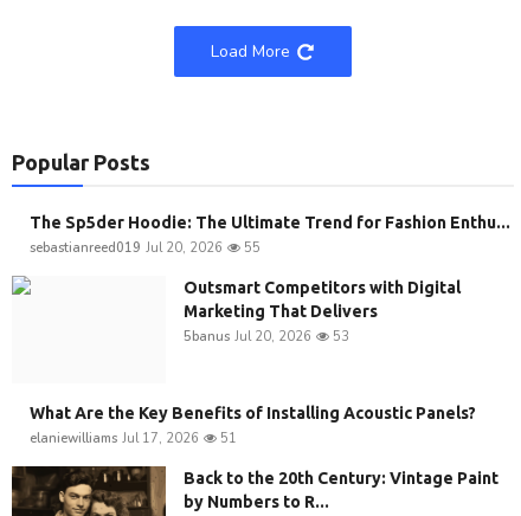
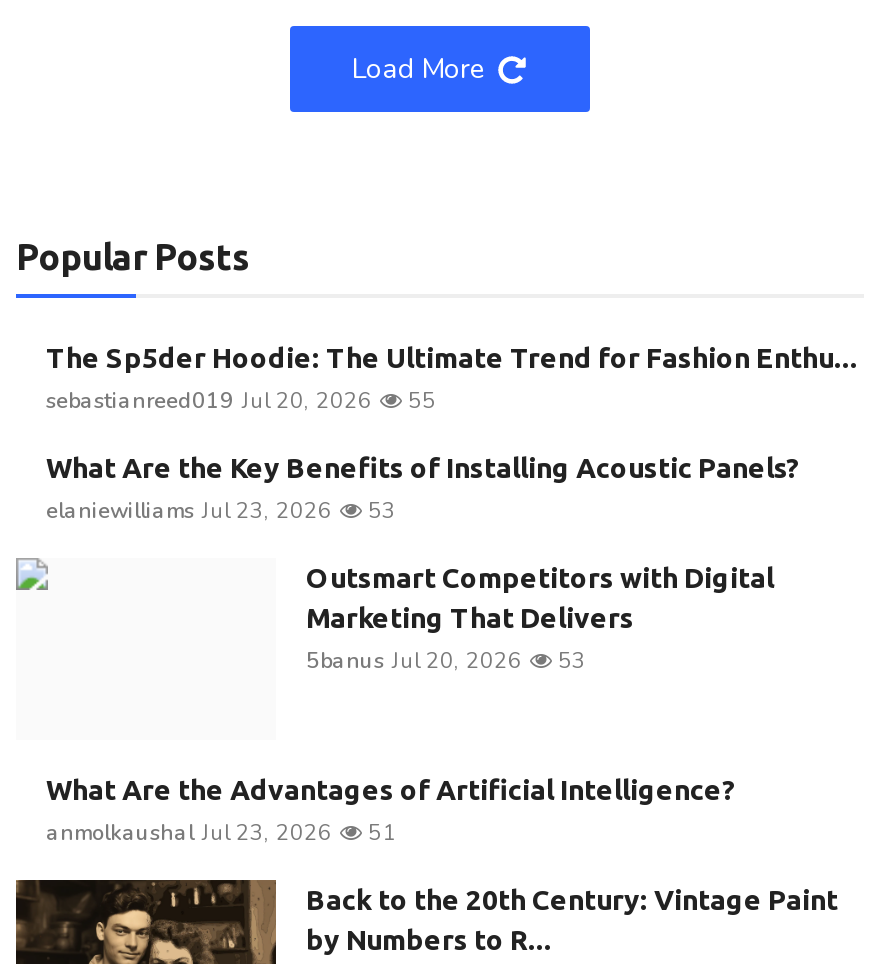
none -> [46,497,396,527] elaniewilliams Jul 23, 2026 | 53
moved [30,404,476,423] -> [46,453,800,485]: What Are the Key Benefits of Installing Acoustic Panels?
[30,430,199,448] elaniewilliams Jul 17, 2026 -> [46,775,736,849] What Are the Advantages of Artificial Intelligence? | anmolkaushal Jul 23, 2026

